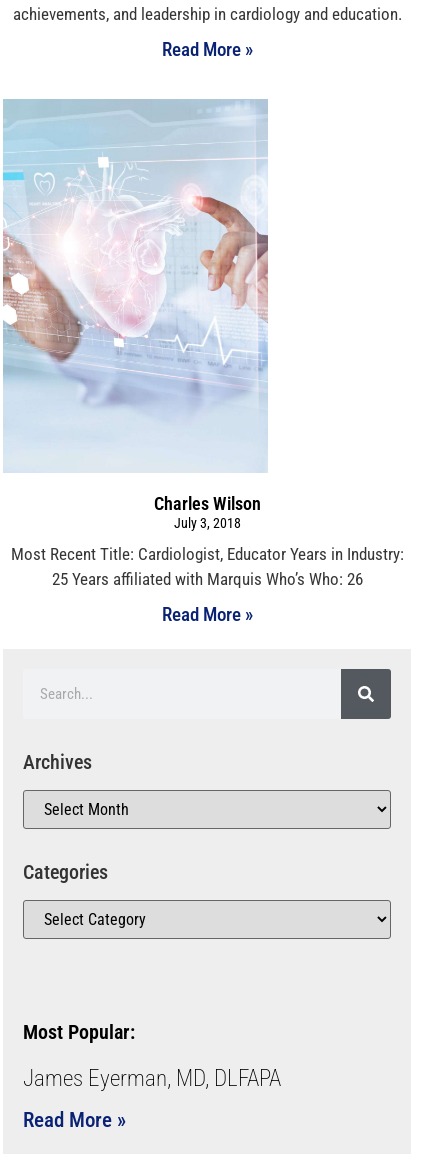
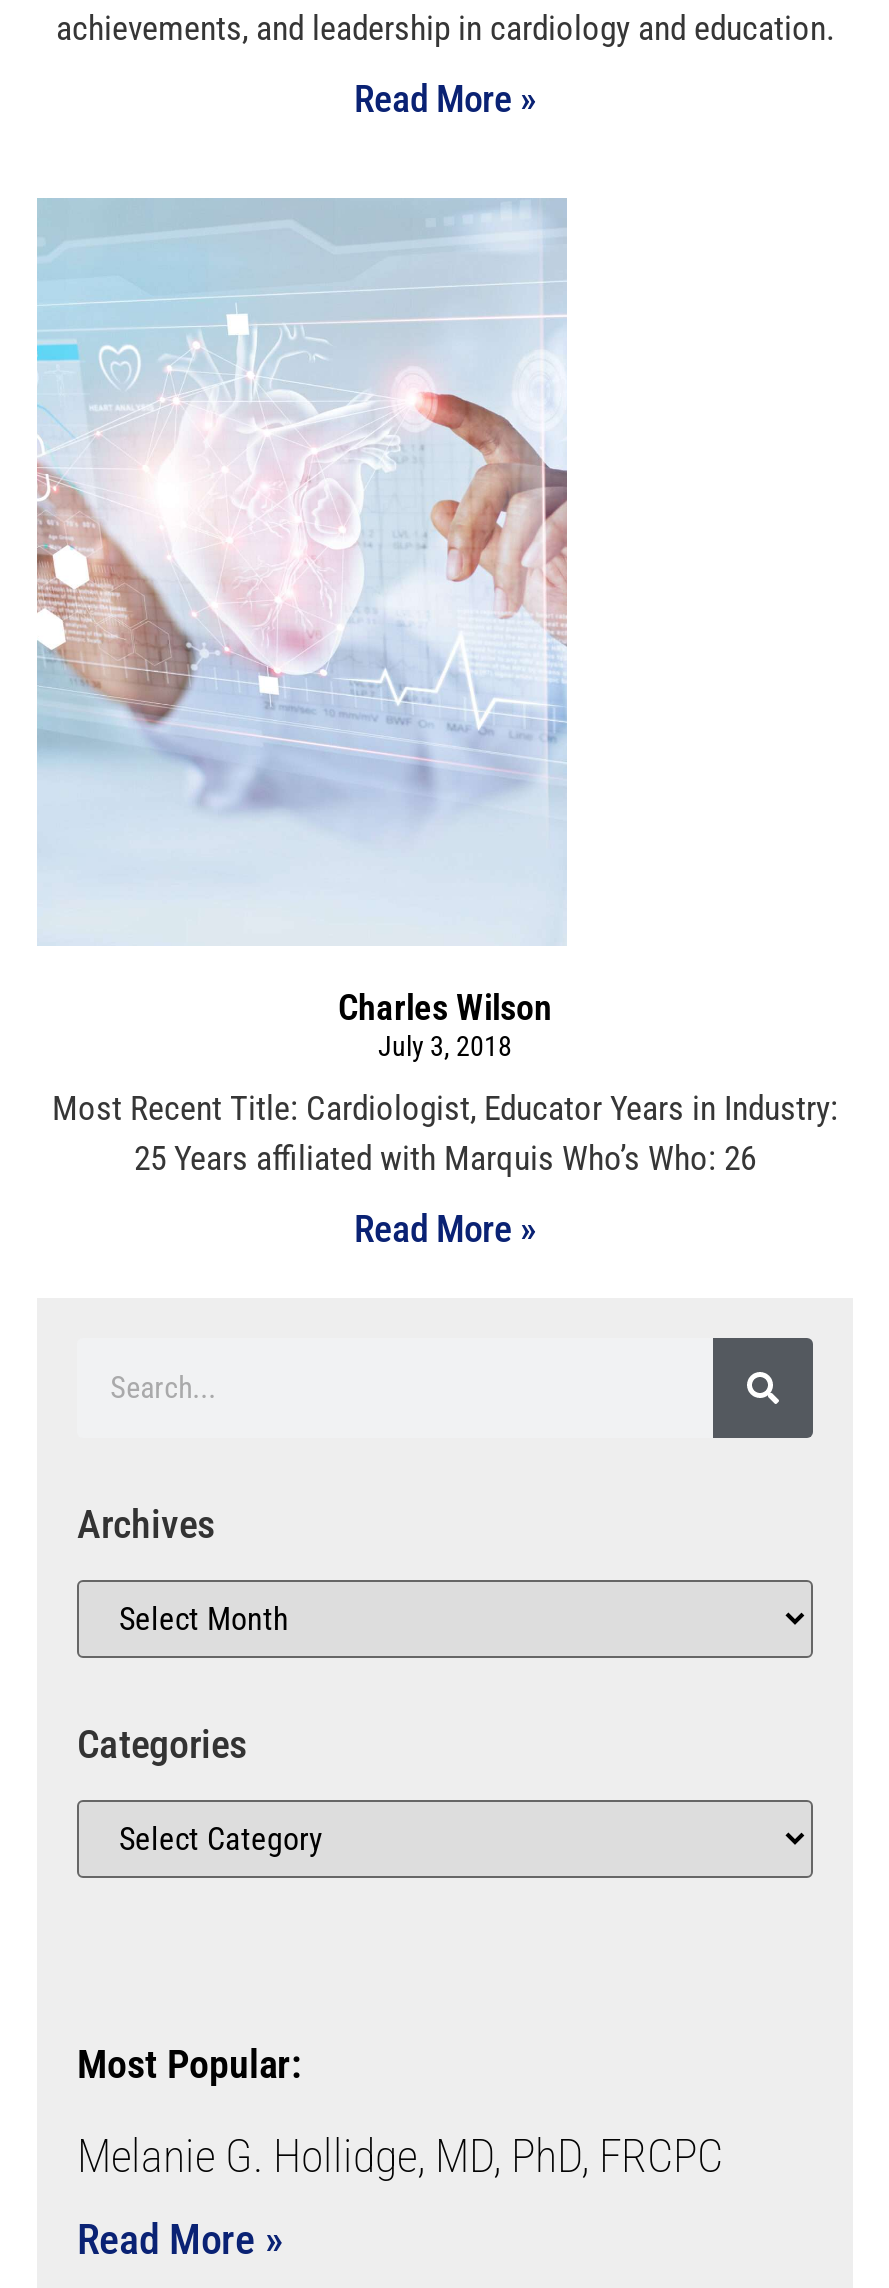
[23,1065,281,1092] James Eyerman, MD, DLFAPA -> [77,2130,723,2184] Melanie G. Hollidge, MD, PhD, FRCPC

